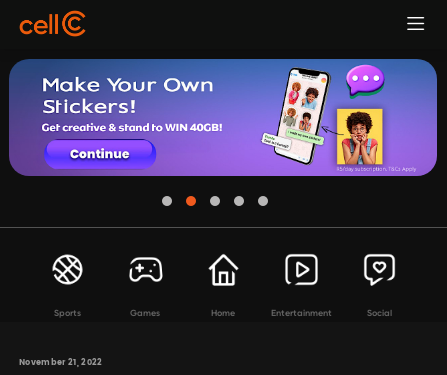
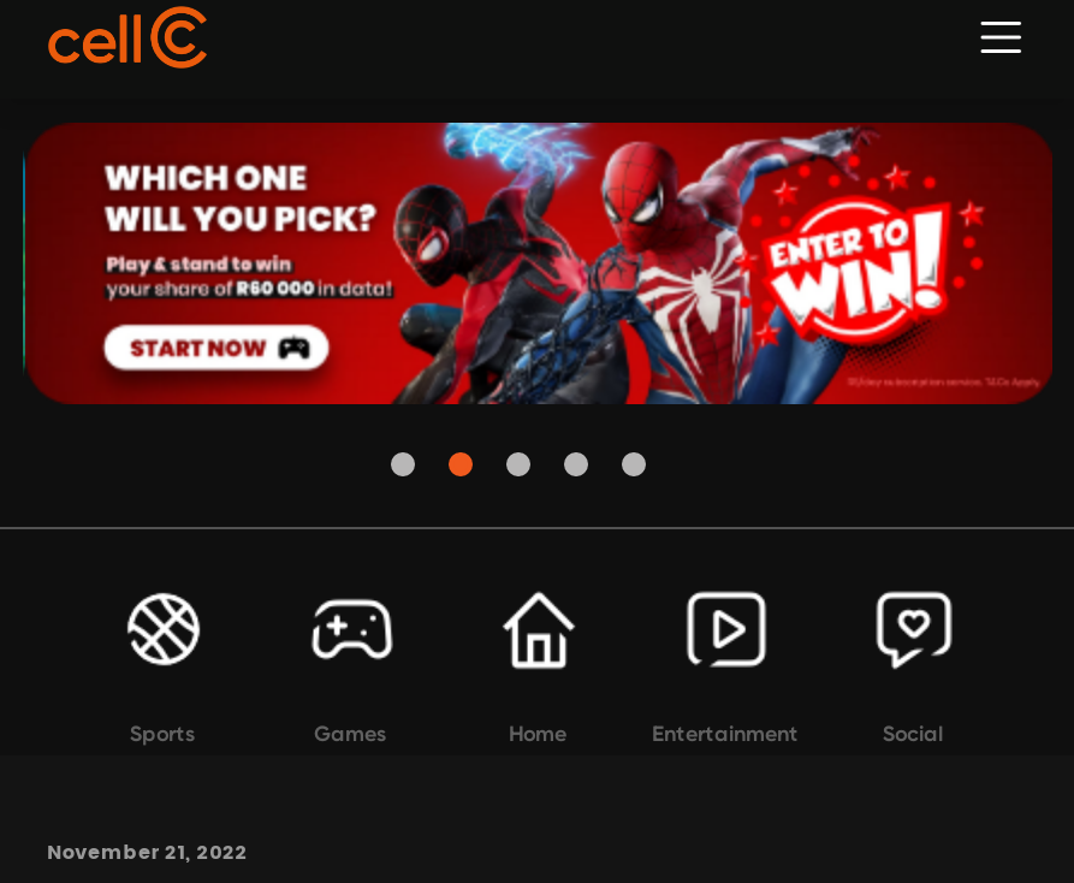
[9,58,438,177] [image] -> [23,120,1052,407] [image]

